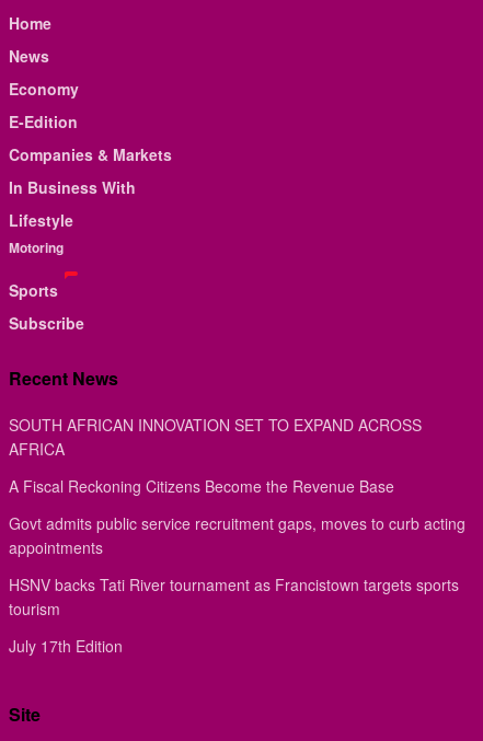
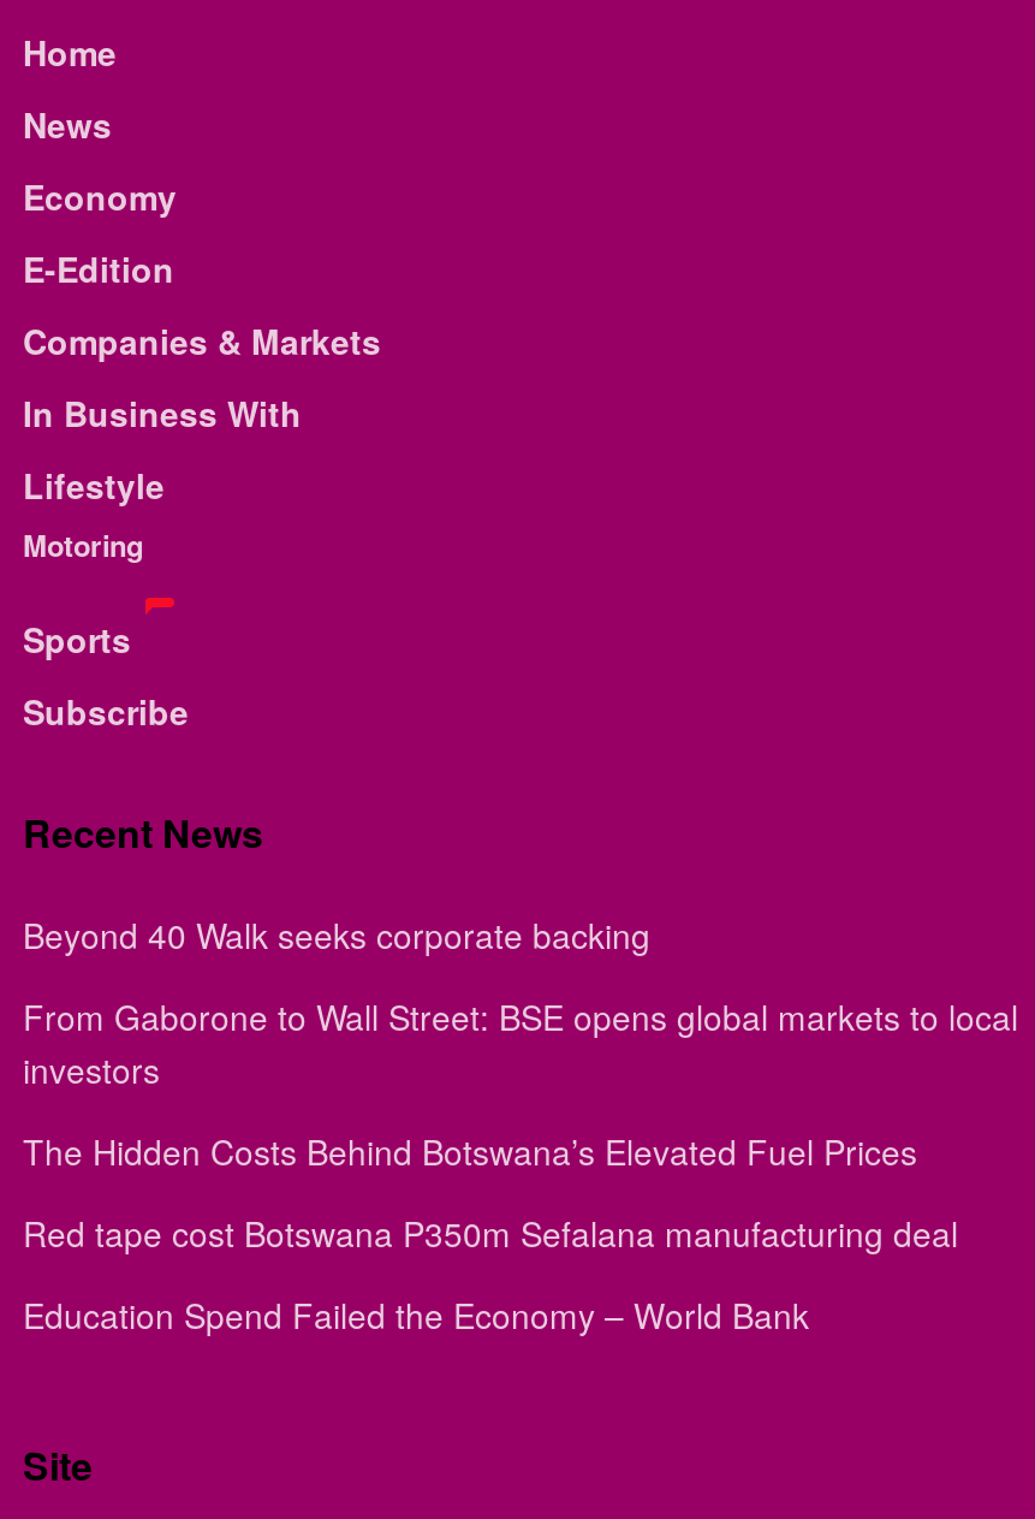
[9,413,422,459] SOUTH AFRICAN INNOVATION SET TO EXPAND ACROSS | AFRICA -> [23,909,650,957] Beyond 40 Walk seeks corporate backing
[9,474,394,496] A Fiscal Reckoning Citizens Become the Revenue Base -> [23,991,1018,1092] From Gaborone to Wall Street: BSE opens global markets to local | investors
[9,512,465,558] Govt admits public service recruitment gaps, moves to curb acting | appointments -> [23,1126,917,1174] The Hidden Costs Behind Botswana’s Elevated Fuel Prices
[9,573,459,619] HSNV backs Tati River tournament as Francistown targets sports | tourism -> [23,1208,958,1256] Red tape cost Botswana P350m Sefalana manufacturing deal
[9,634,123,656] July 17th Edition -> [23,1289,809,1337] Education Spend Failed the Economy – World Bank

